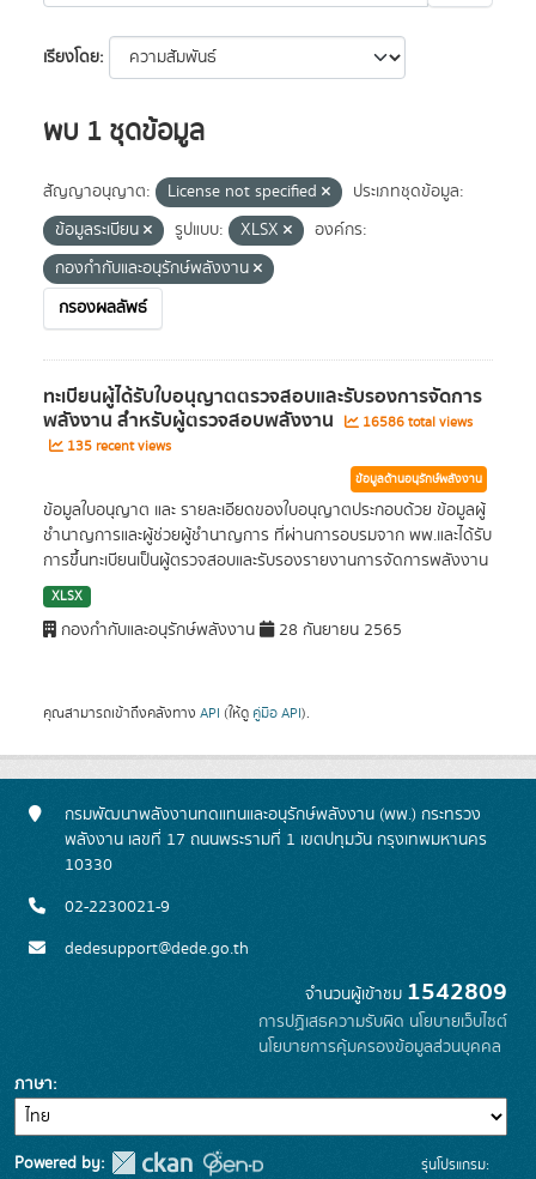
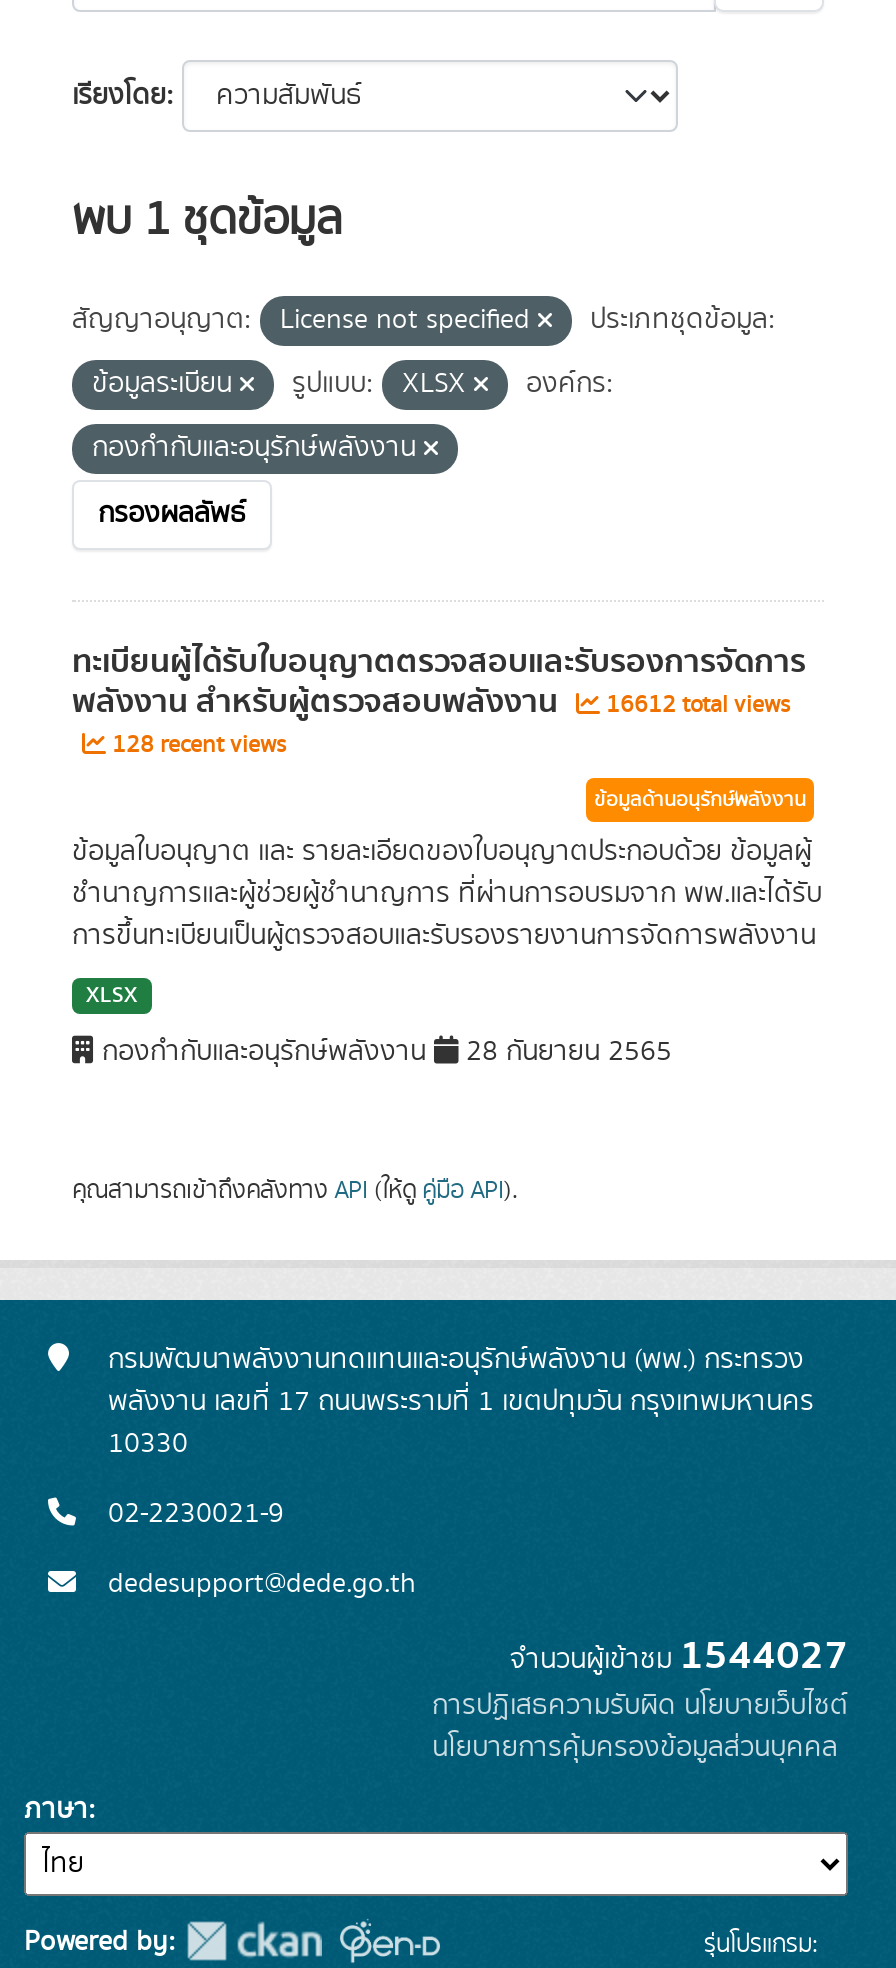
[43,405,473,436] พลังงาน สำหรับผู้ตรวจสอบพลังงาน 16586 total views -> [72,676,790,728] พลังงาน สำหรับผู้ตรวจสอบพลังงาน 16612 total views
[63,436,171,457] 135 recent views -> [106,728,286,762] 128 recent views
[305,973,507,1011] จำนวนผู้เข้าชม1542809 -> [510,1624,848,1688] จำนวนผู้เข้าชม1544027

